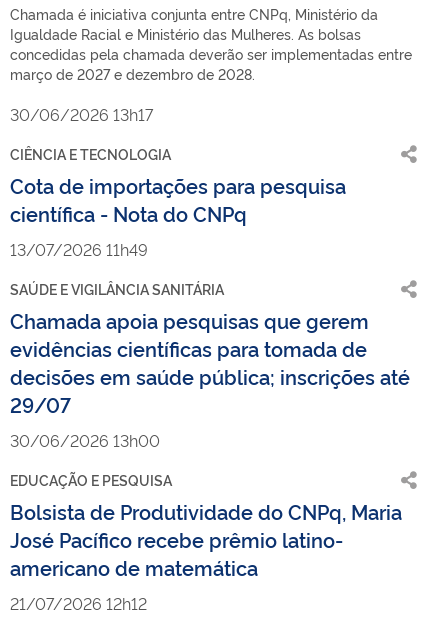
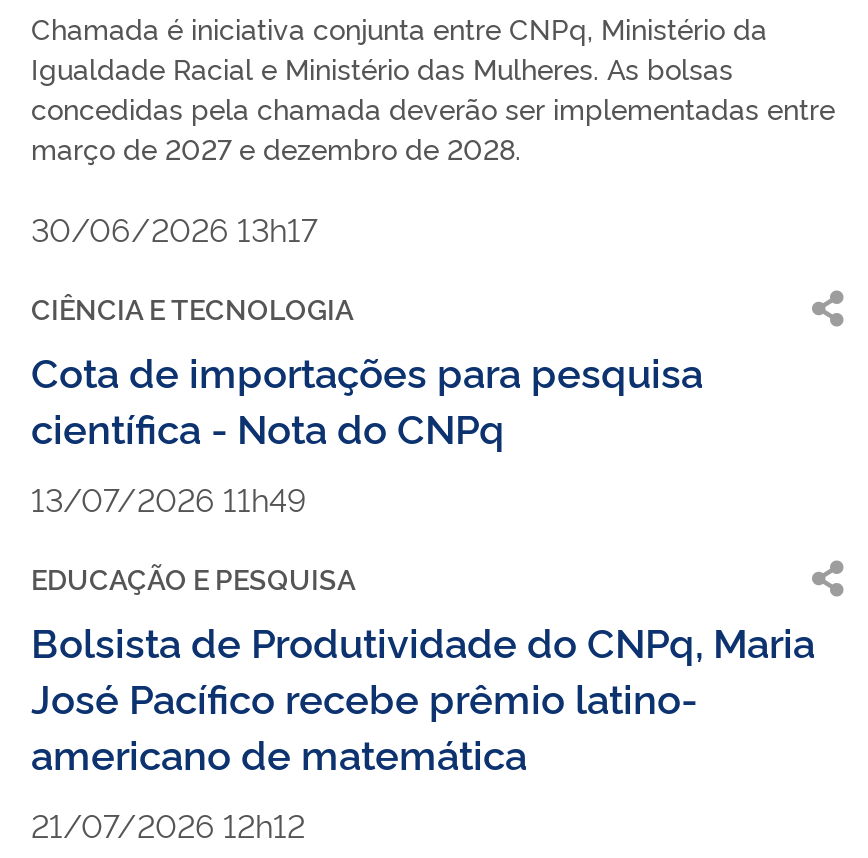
[10,279,410,451] SAÚDE E VIGILÂNCIA SANITÁRIA | Chamada apoia pesquisas que gerem | evidências científicas para tomada de | decisões em saúde pública; inscrições até | 29/07 | 30/06/2026 13h00 -> none

